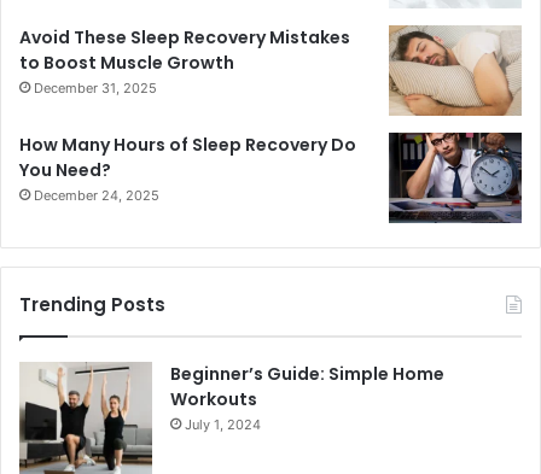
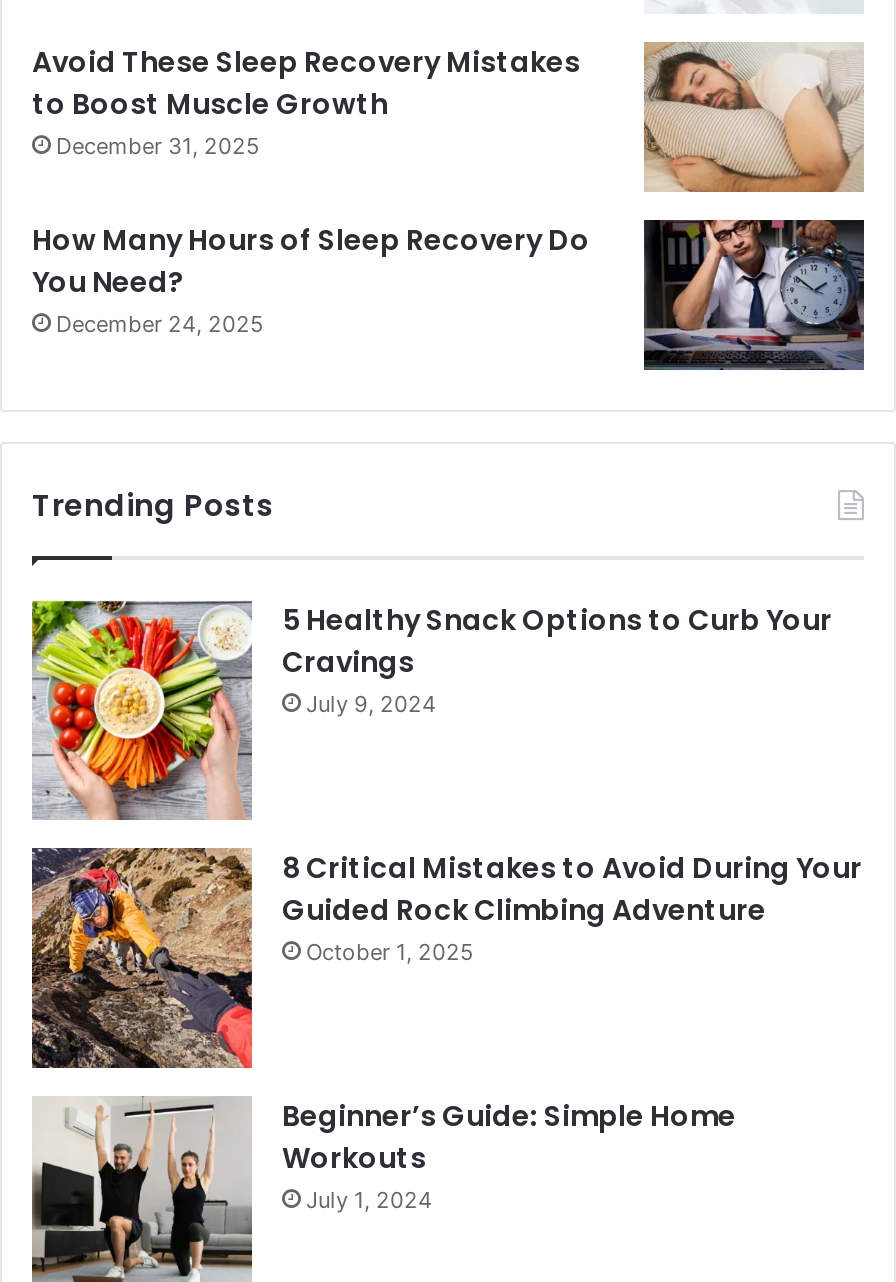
none -> [30,600,832,828] [image] | 5 Healthy Snack Options to Curb Your | Cravings | July 9, 2024
none -> [30,846,862,1070] [image] | 8 Critical Mistakes to Avoid During Your | Guided Rock Climbing Adventure | October 1, 2025

